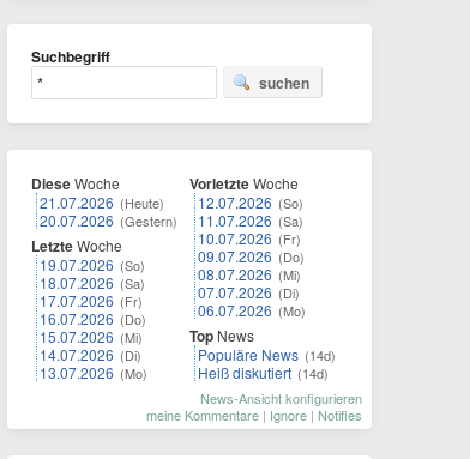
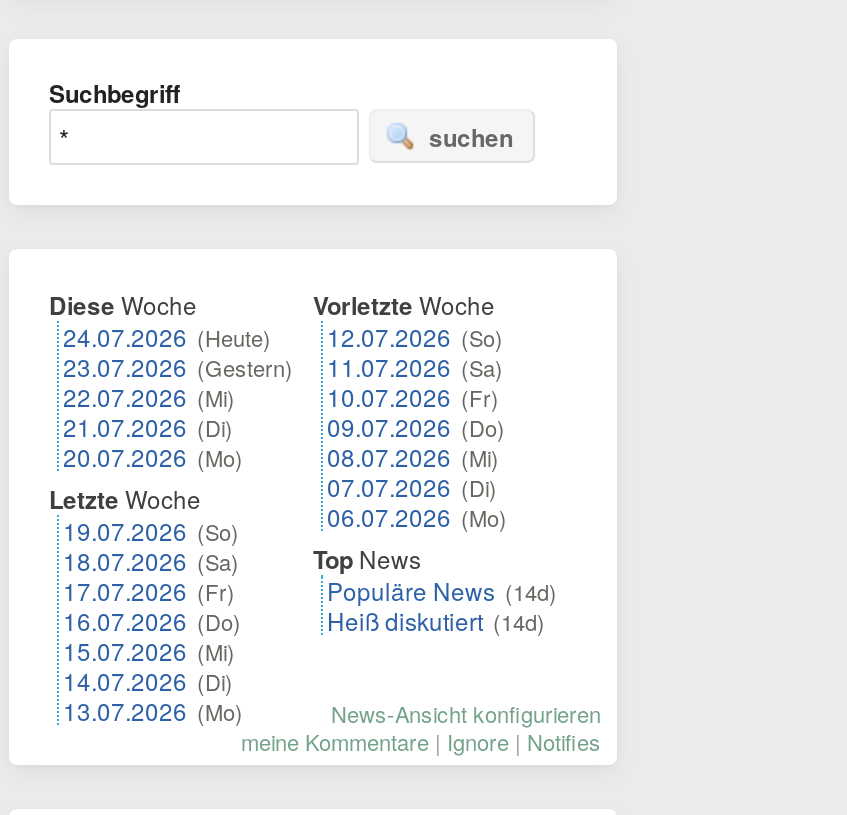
[40,192,177,230] 21.07.2026 (Heute) | 20.07.2026 (Gestern) -> [63,319,293,473] 24.07.2026 (Heute) | 23.07.2026 (Gestern) | 22.07.2026 (Mi) | 21.07.2026 (Di) | 20.07.2026 (Mo)
moved [31,235,147,382] -> [49,481,243,727]: Letzte Woche | 19.07.2026 (So) | 18.07.2026 (Sa) | 17.07.2026 (Fr) | 16.07.2026 (Do) | 15.07.2026 (Mi) | 14.07.2026 (Di) | 13.07.2026 (Mo)

